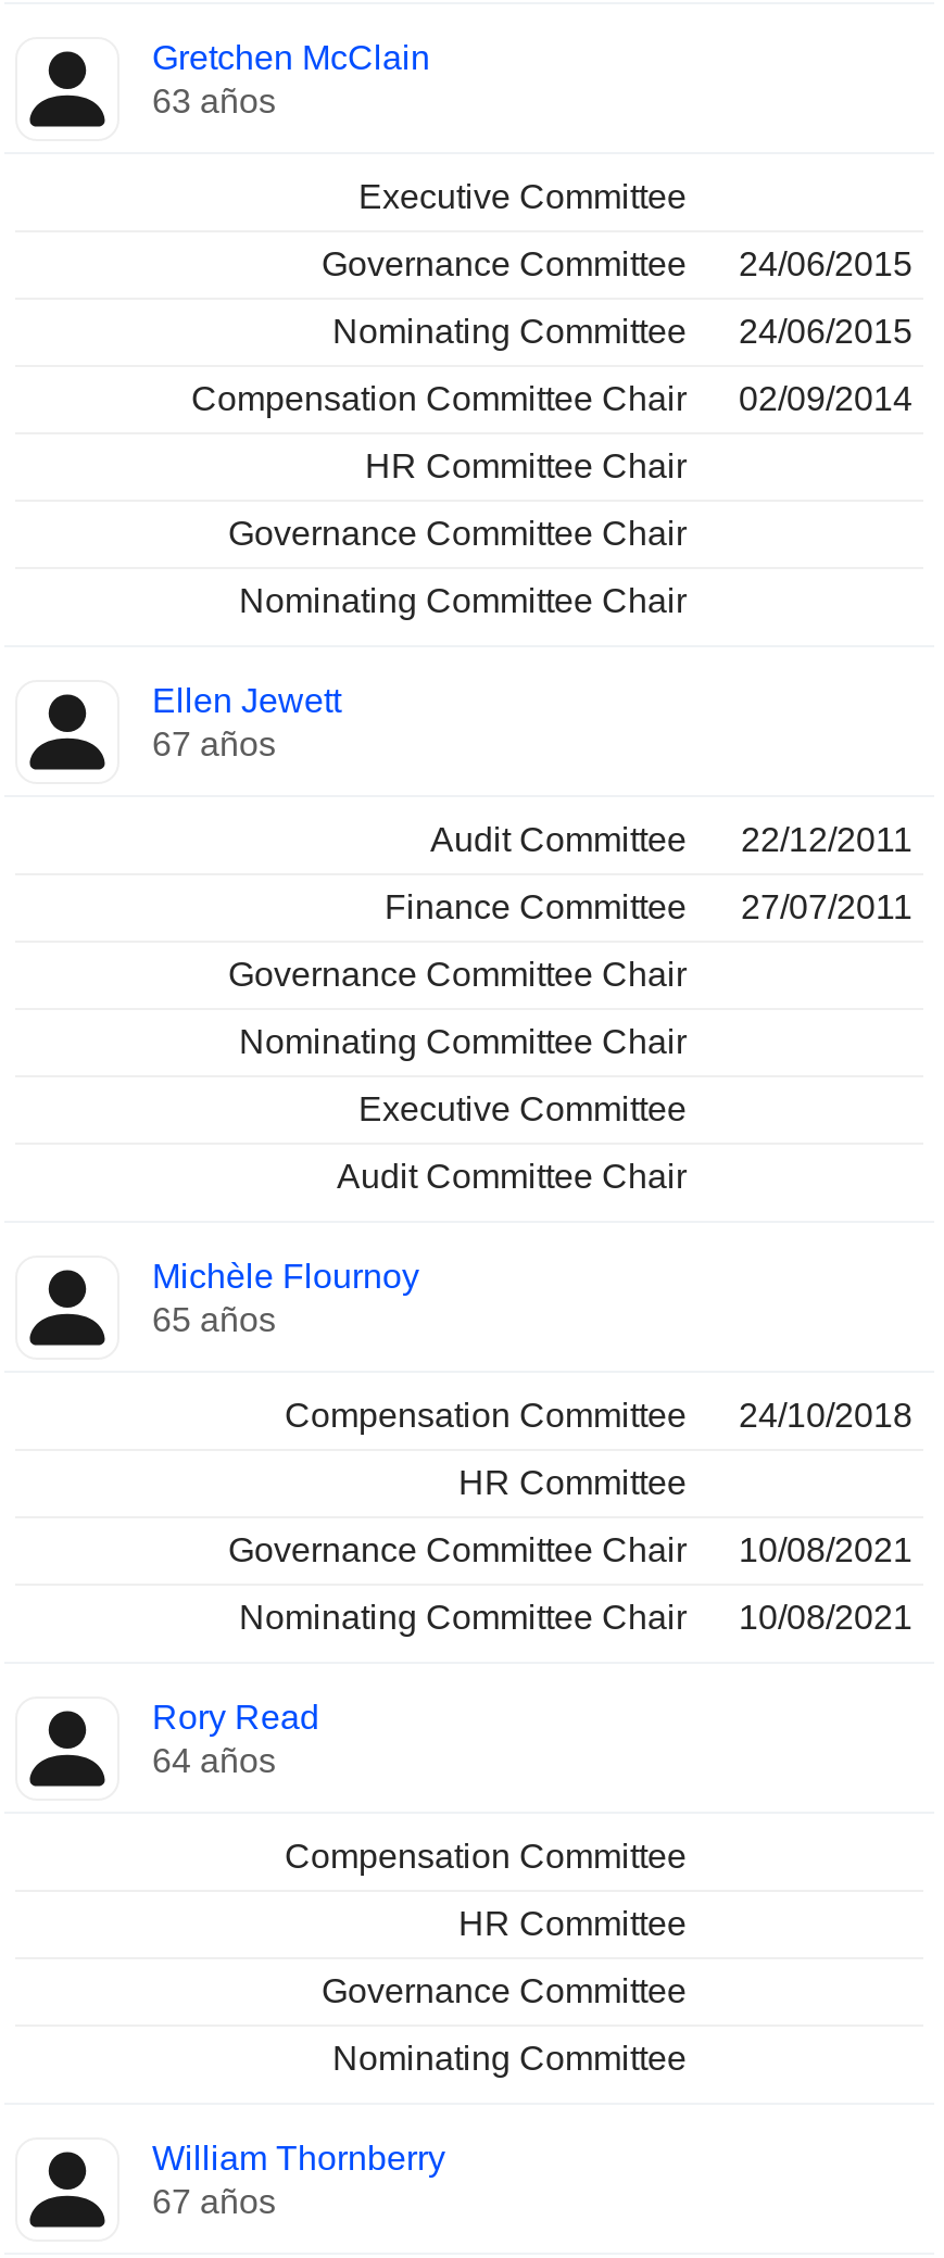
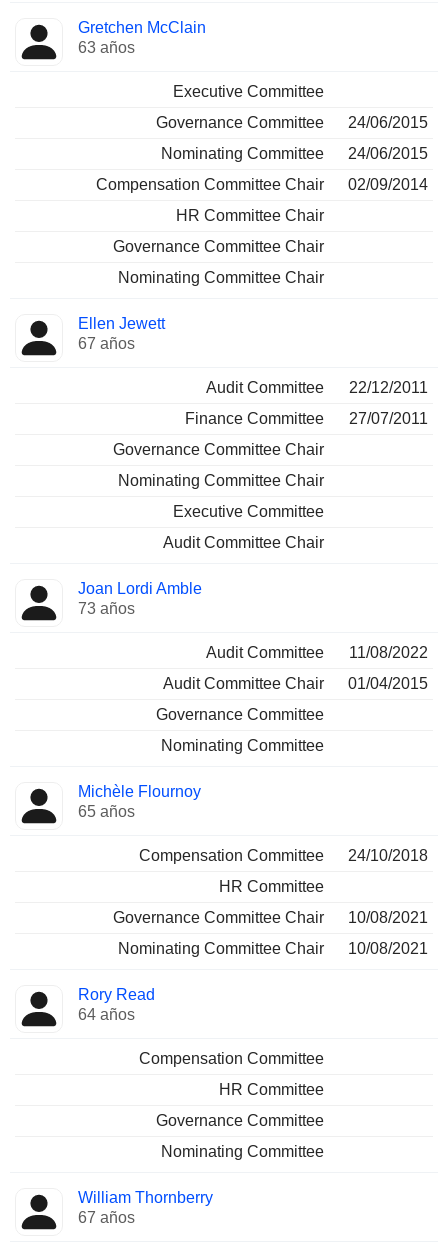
none -> [78,580,428,754] Joan Lordi Amble | 73 años | Audit Committee | 11/08/2022 | Audit Committee Chair | 01/04/2015 | Governance Committee | Nominating Committee

